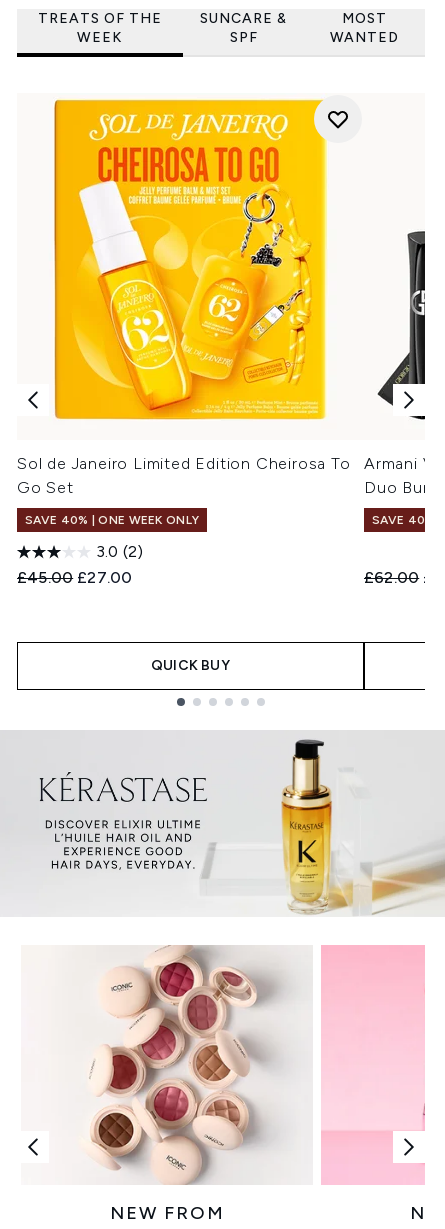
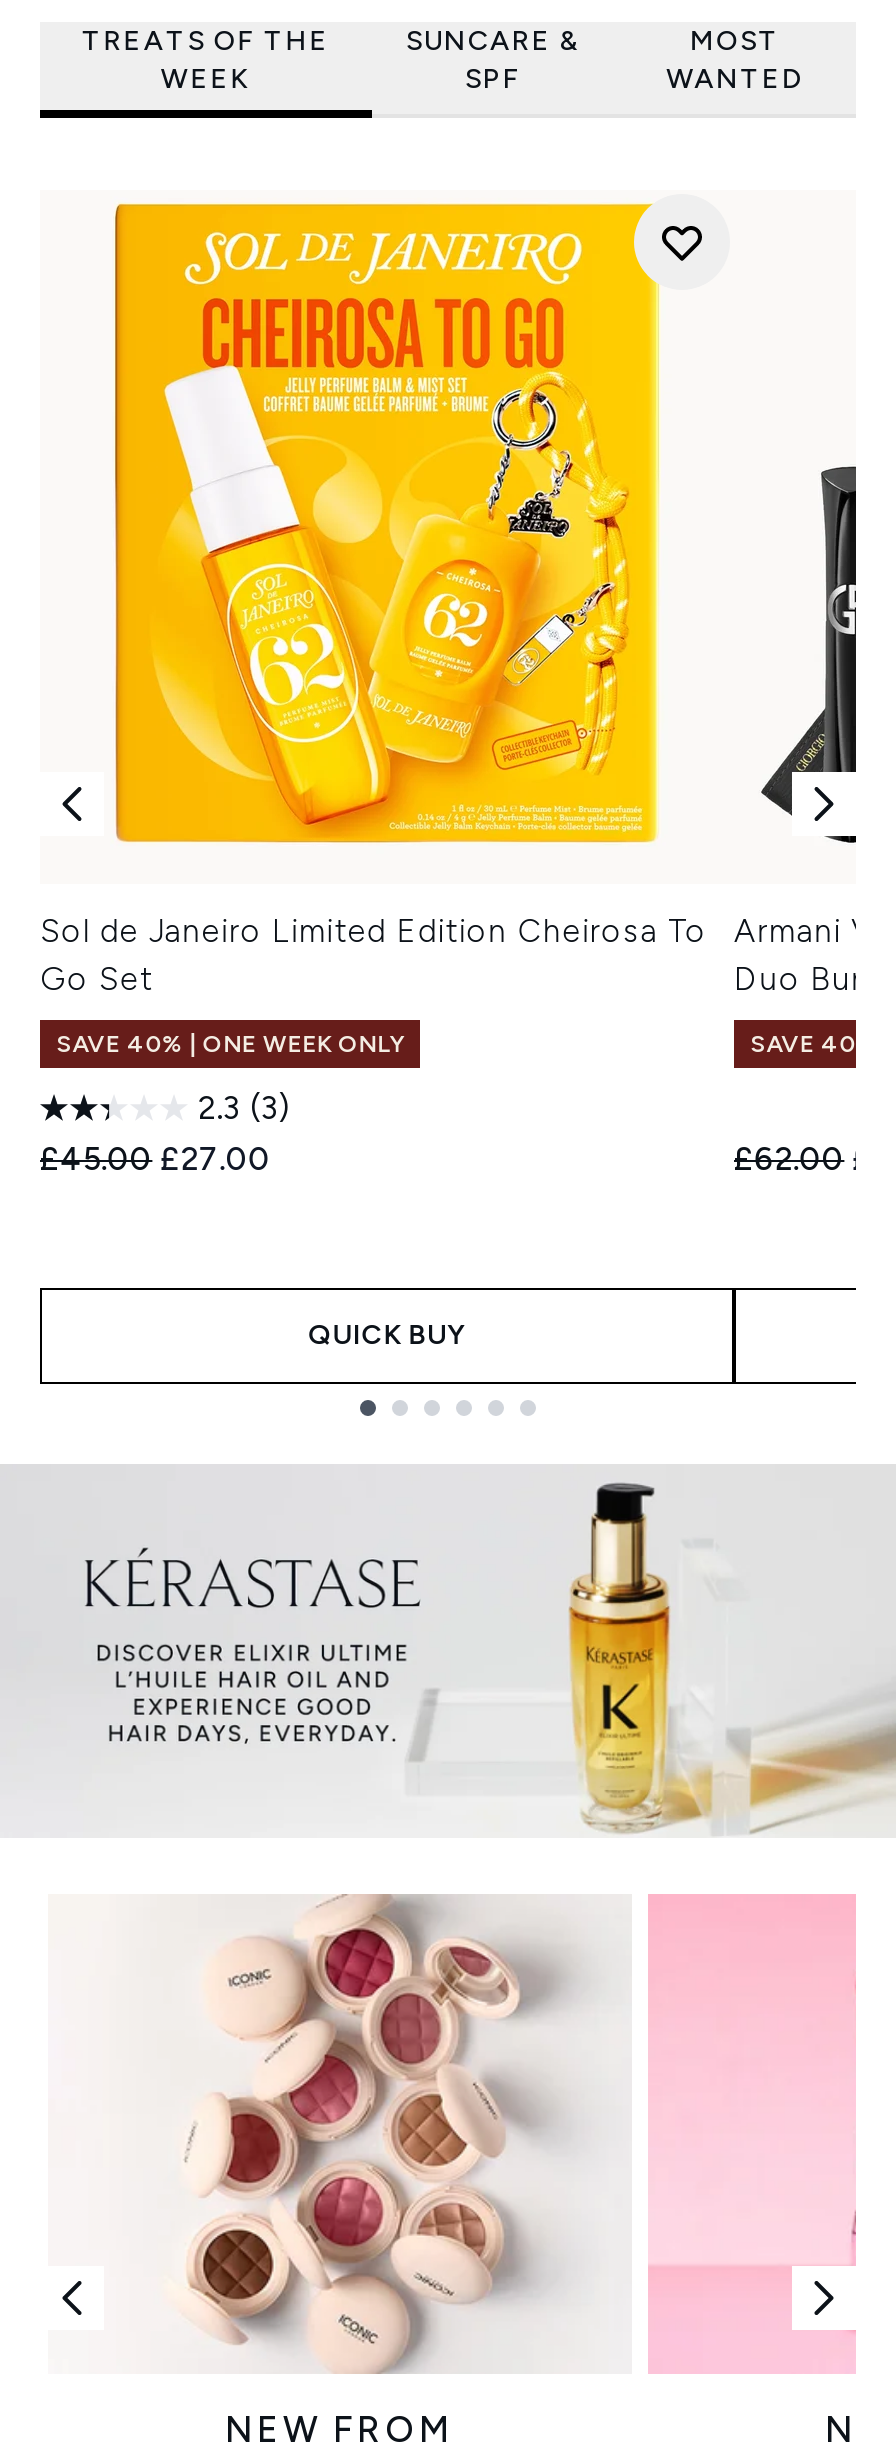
[96,542,143,561] 3.0 (2) -> [198,1088,290,1126] 2.3 (3)

